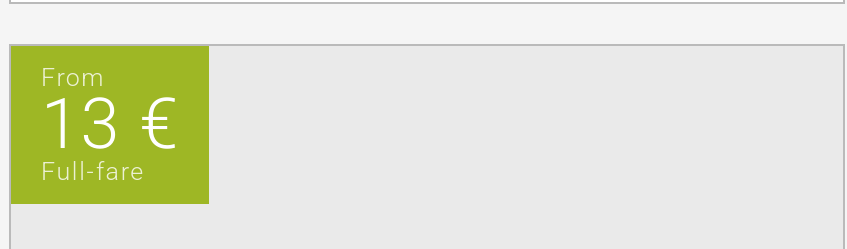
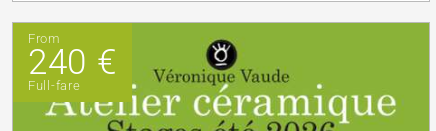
[41,84,179,166] 13 € -> [28,42,116,83] 240 €

